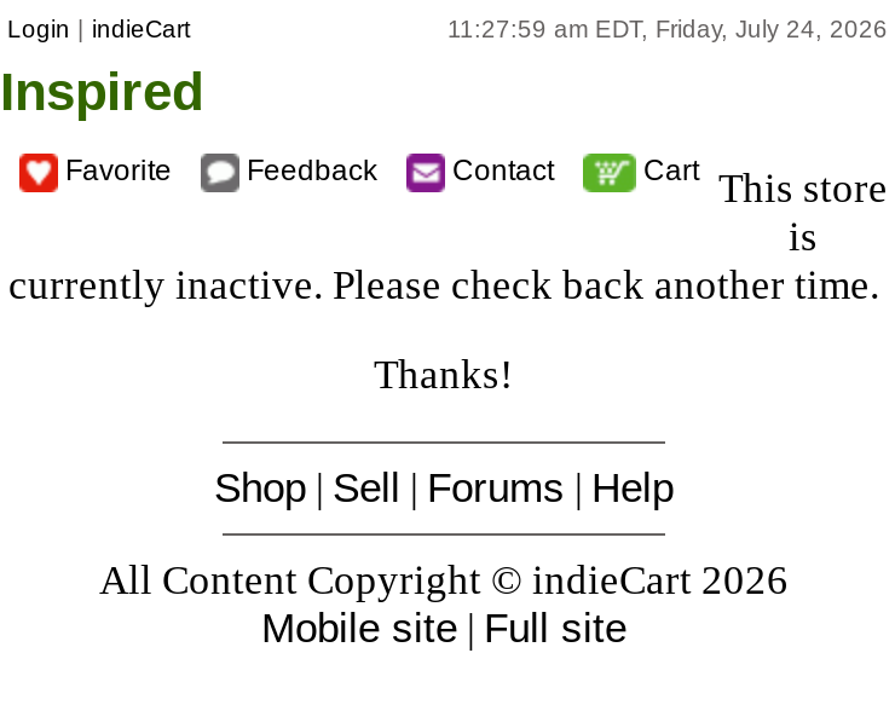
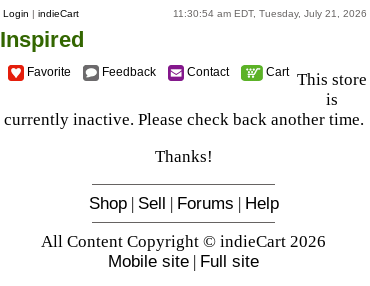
[447,16,888,42] 11:27:59 am EDT, Friday, July 24, 2026 -> [173,8,367,19] 11:30:54 am EDT, Tuesday, July 21, 2026

